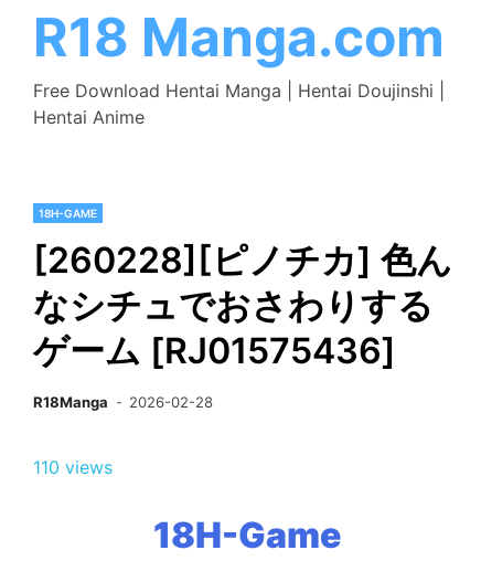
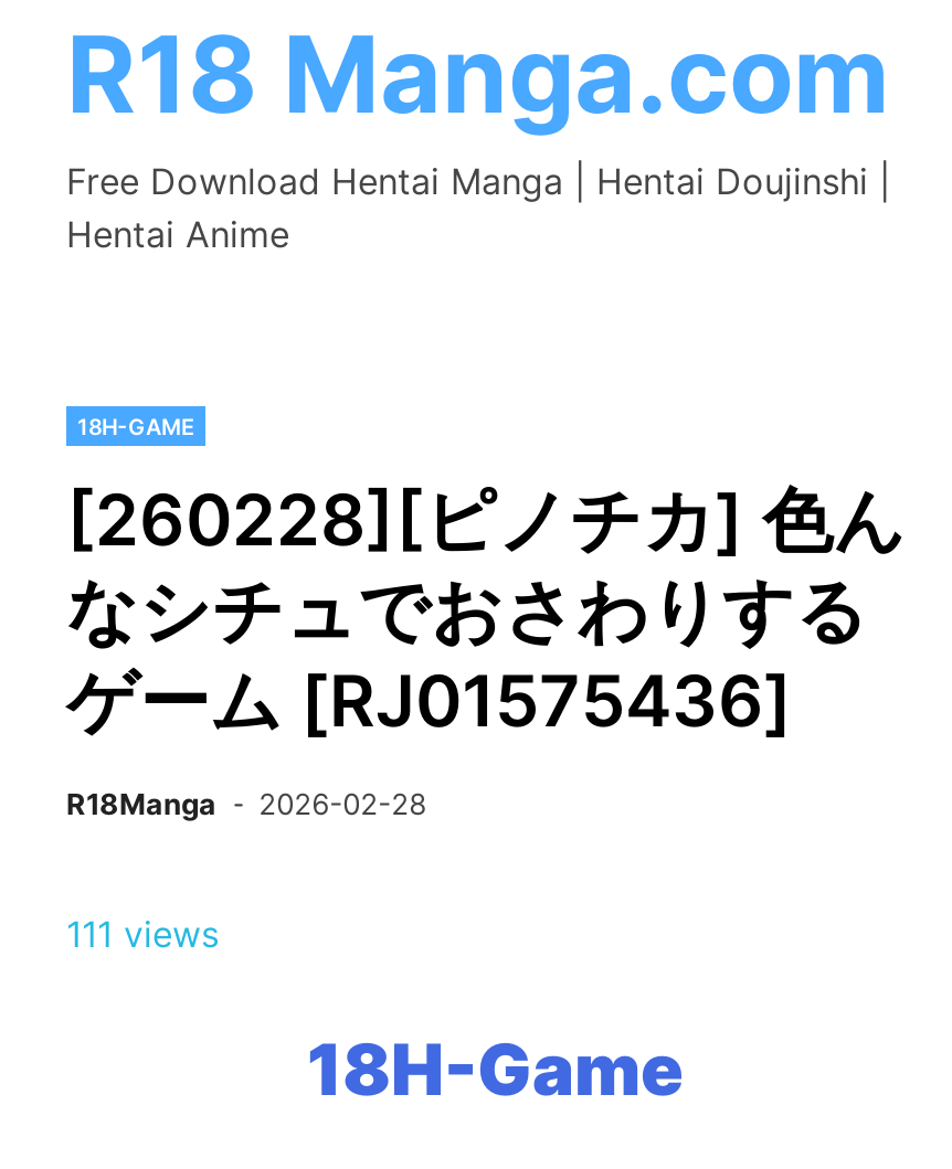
[33,456,113,478] 110 views -> [66,912,219,956] 111 views

